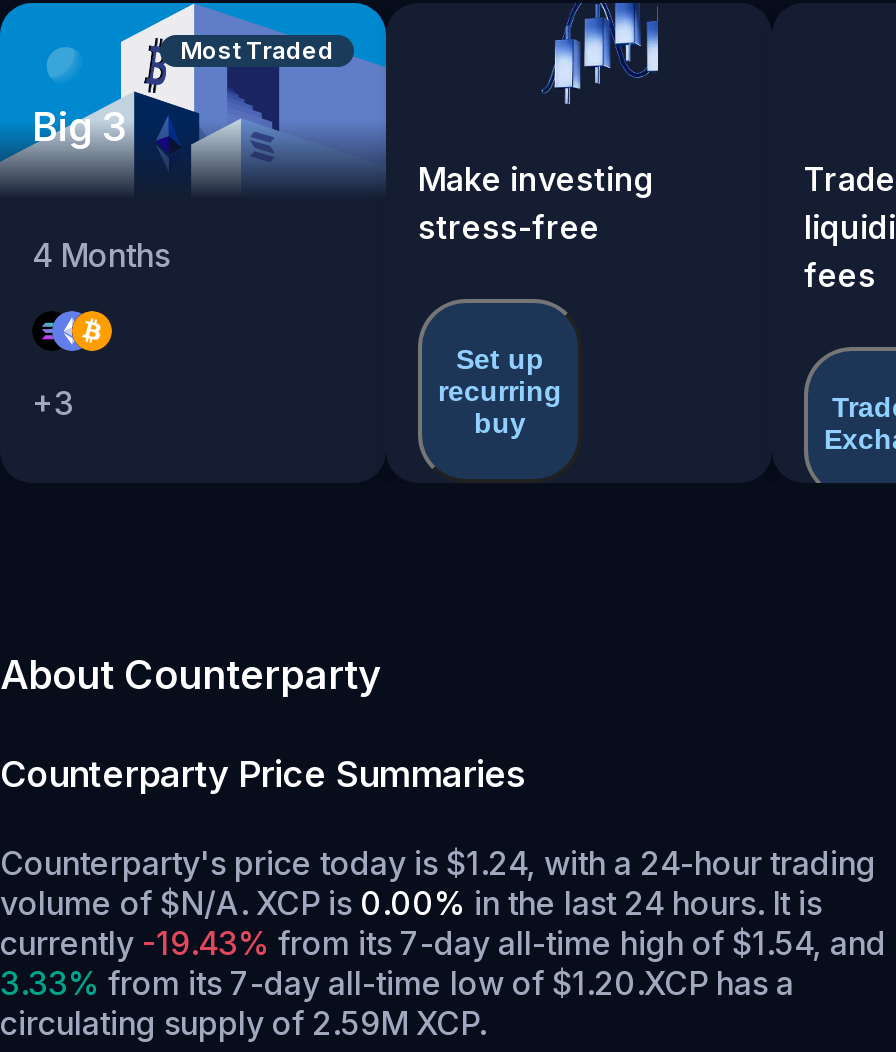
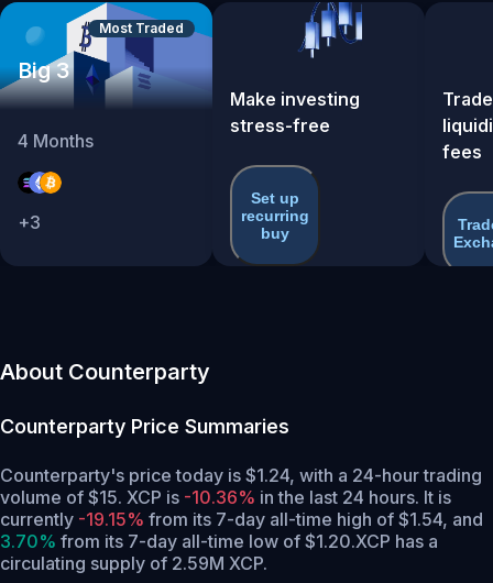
[0,882,822,922] volume of $N/A. XCP is 0.00% in the last 24 hours. It is -> [0,486,451,508] volume of $15. XCP is -10.36% in the last 24 hours. It is
[0,922,886,962] currently -19.43% from its 7-day all-time high of $1.54, and -> [0,508,483,530] currently -19.15% from its 7-day all-time high of $1.54, and
[0,962,794,1002] 3.33% from its 7-day all-time low of $1.20.XCP has a -> [0,530,438,552] 3.70% from its 7-day all-time low of $1.20.XCP has a

